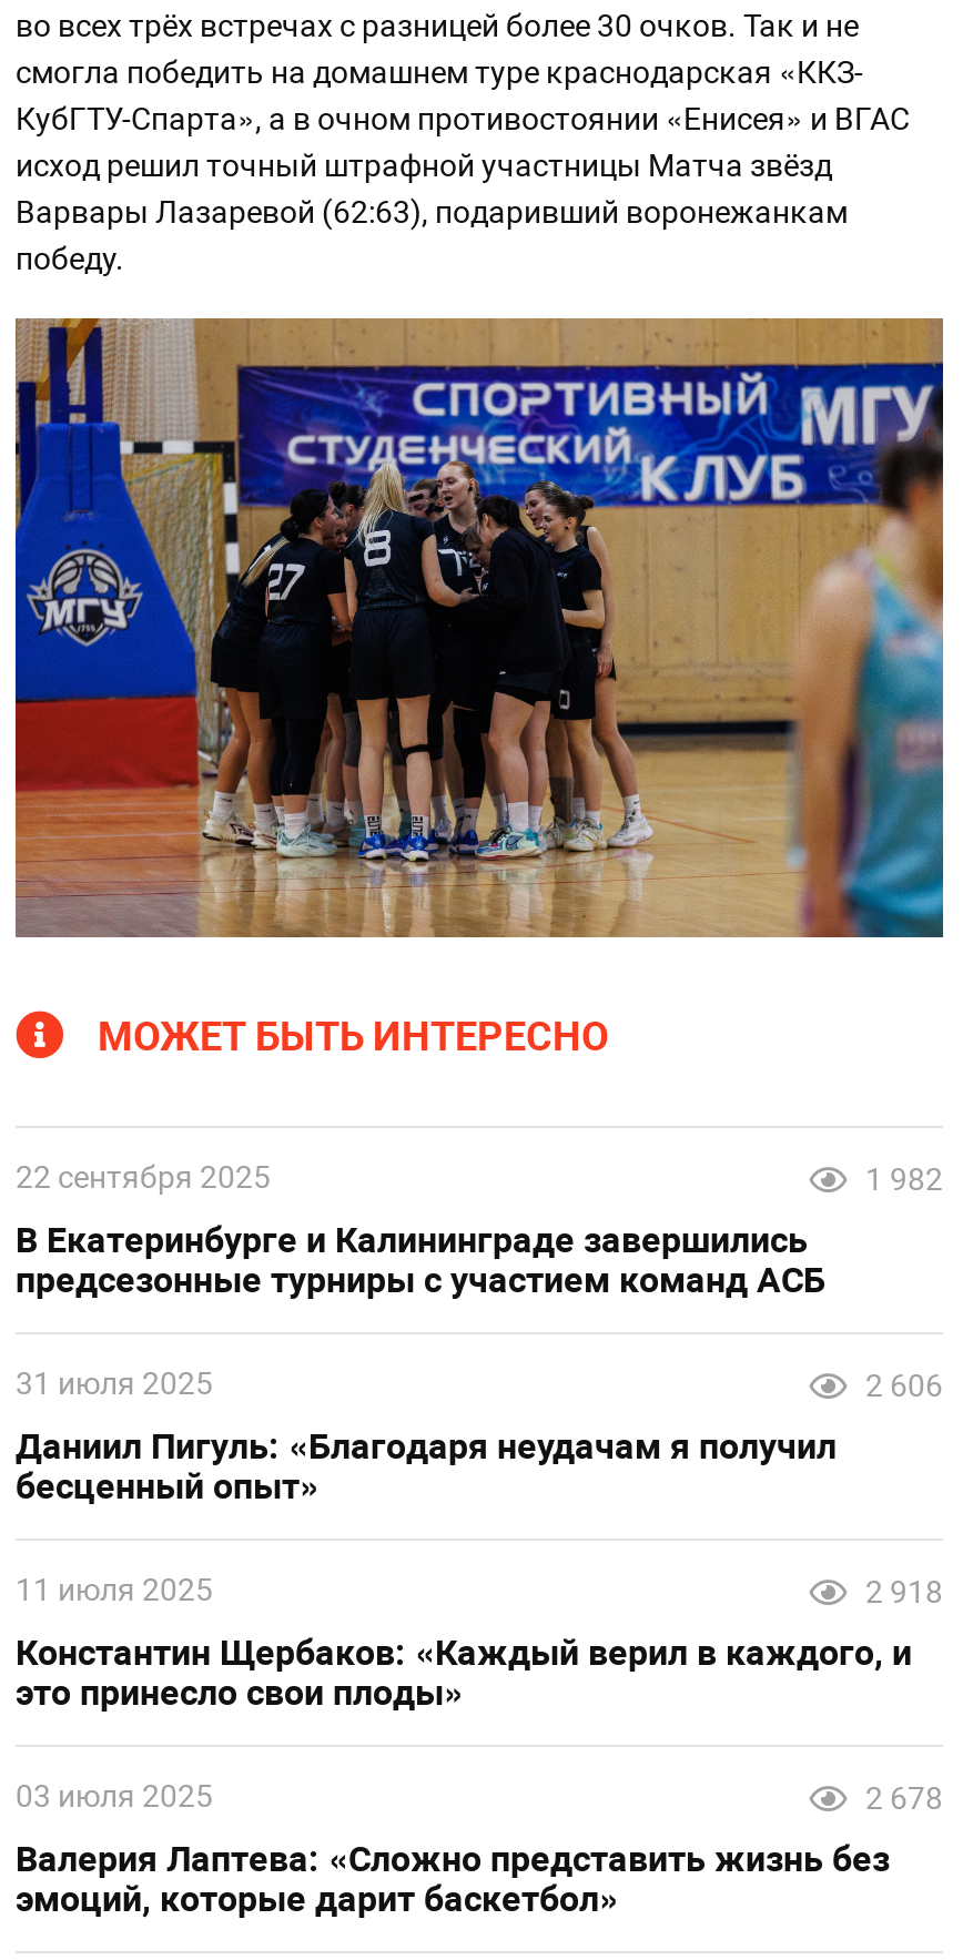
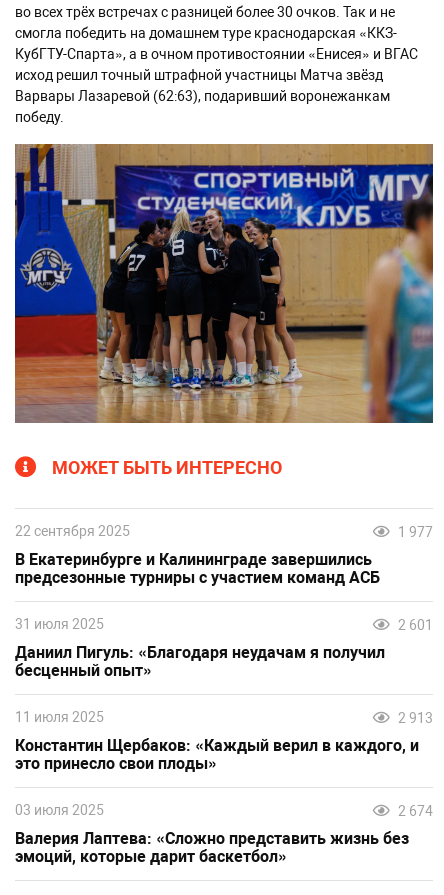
[865,1162,943,1197] 1 982 -> [398,524,433,540] 1 977
[865,1368,943,1403] 2 606 -> [398,617,433,633] 2 601
[865,1574,943,1610] 2 918 -> [398,710,433,726] 2 913
[865,1781,943,1816] 2 678 -> [398,803,433,819] 2 674

